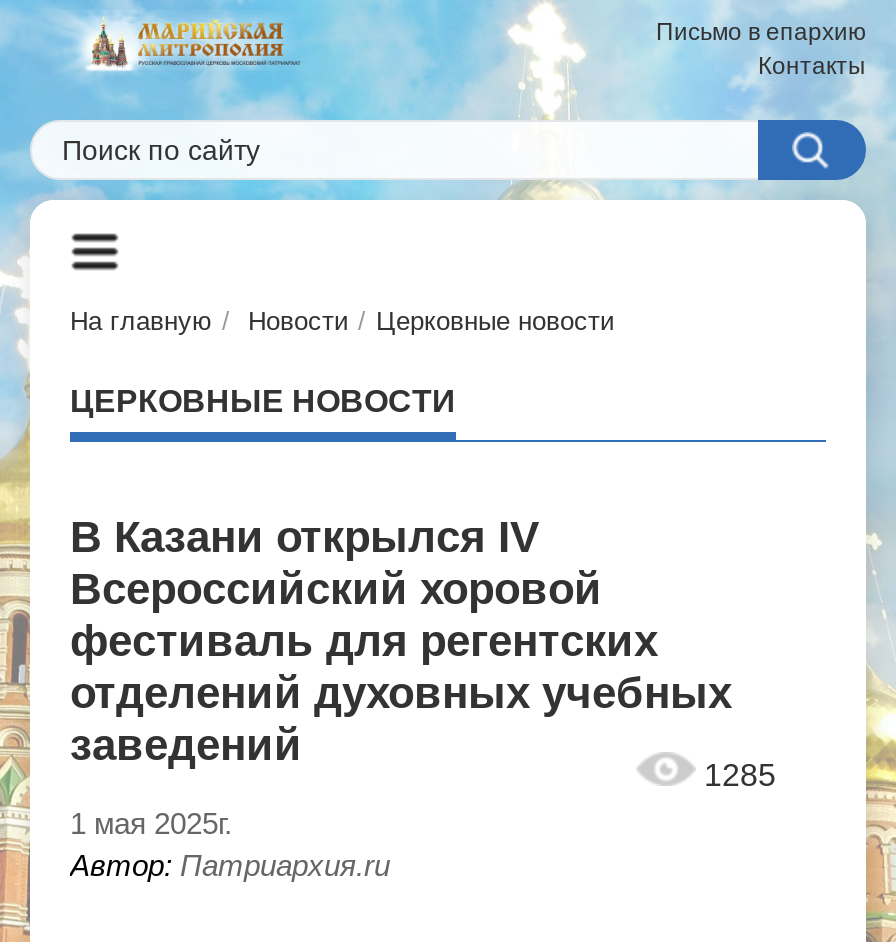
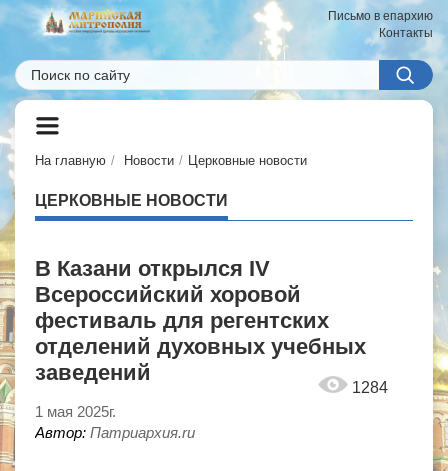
[704,757,776,791] 1285 -> [352,379,388,396] 1284

